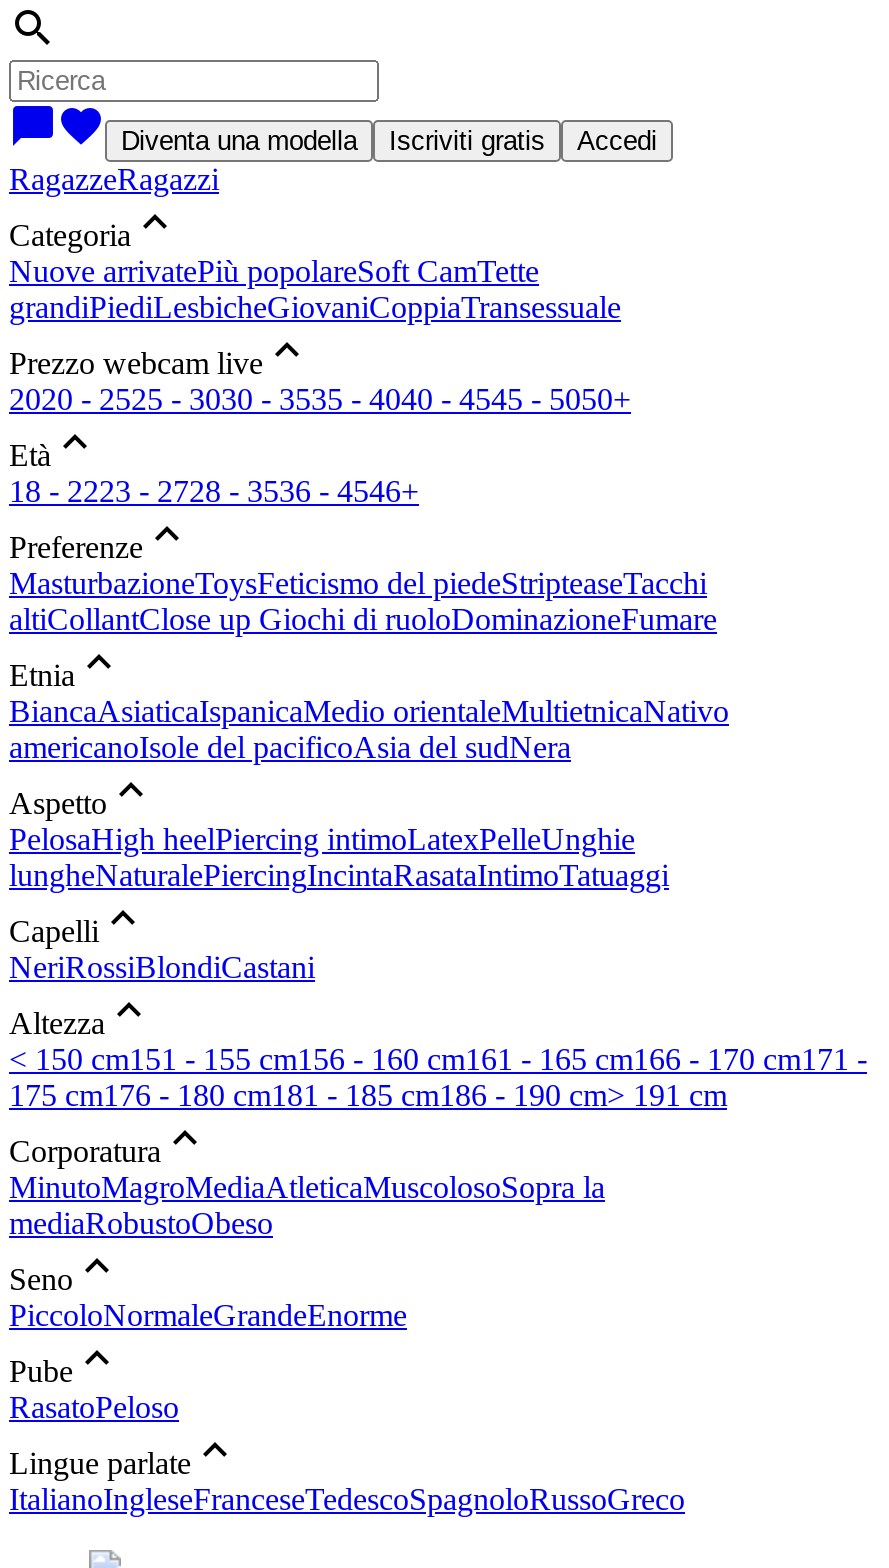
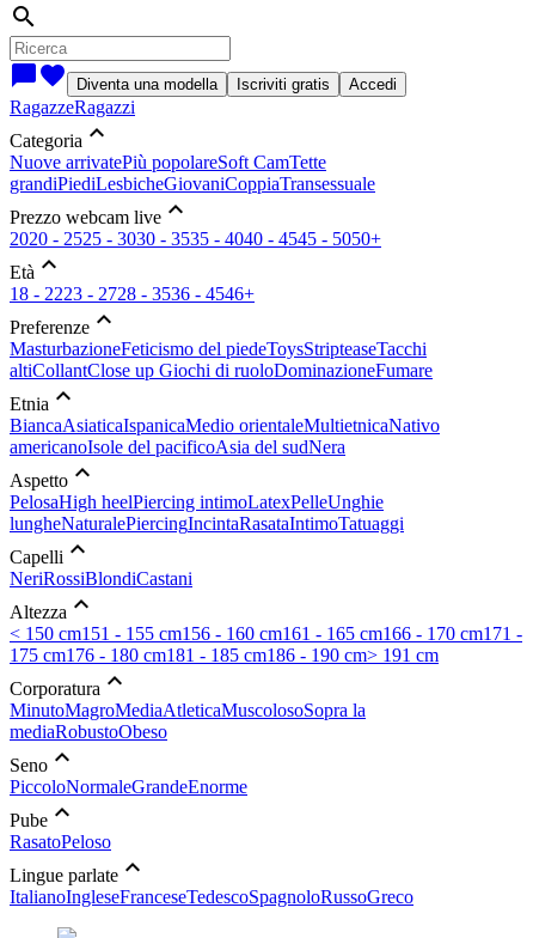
[9,566,707,600] MasturbazioneToysFeticismo del piedeStripteaseTacchi -> [10,339,427,359] MasturbazioneFeticismo del piedeToysStripteaseTacchi

